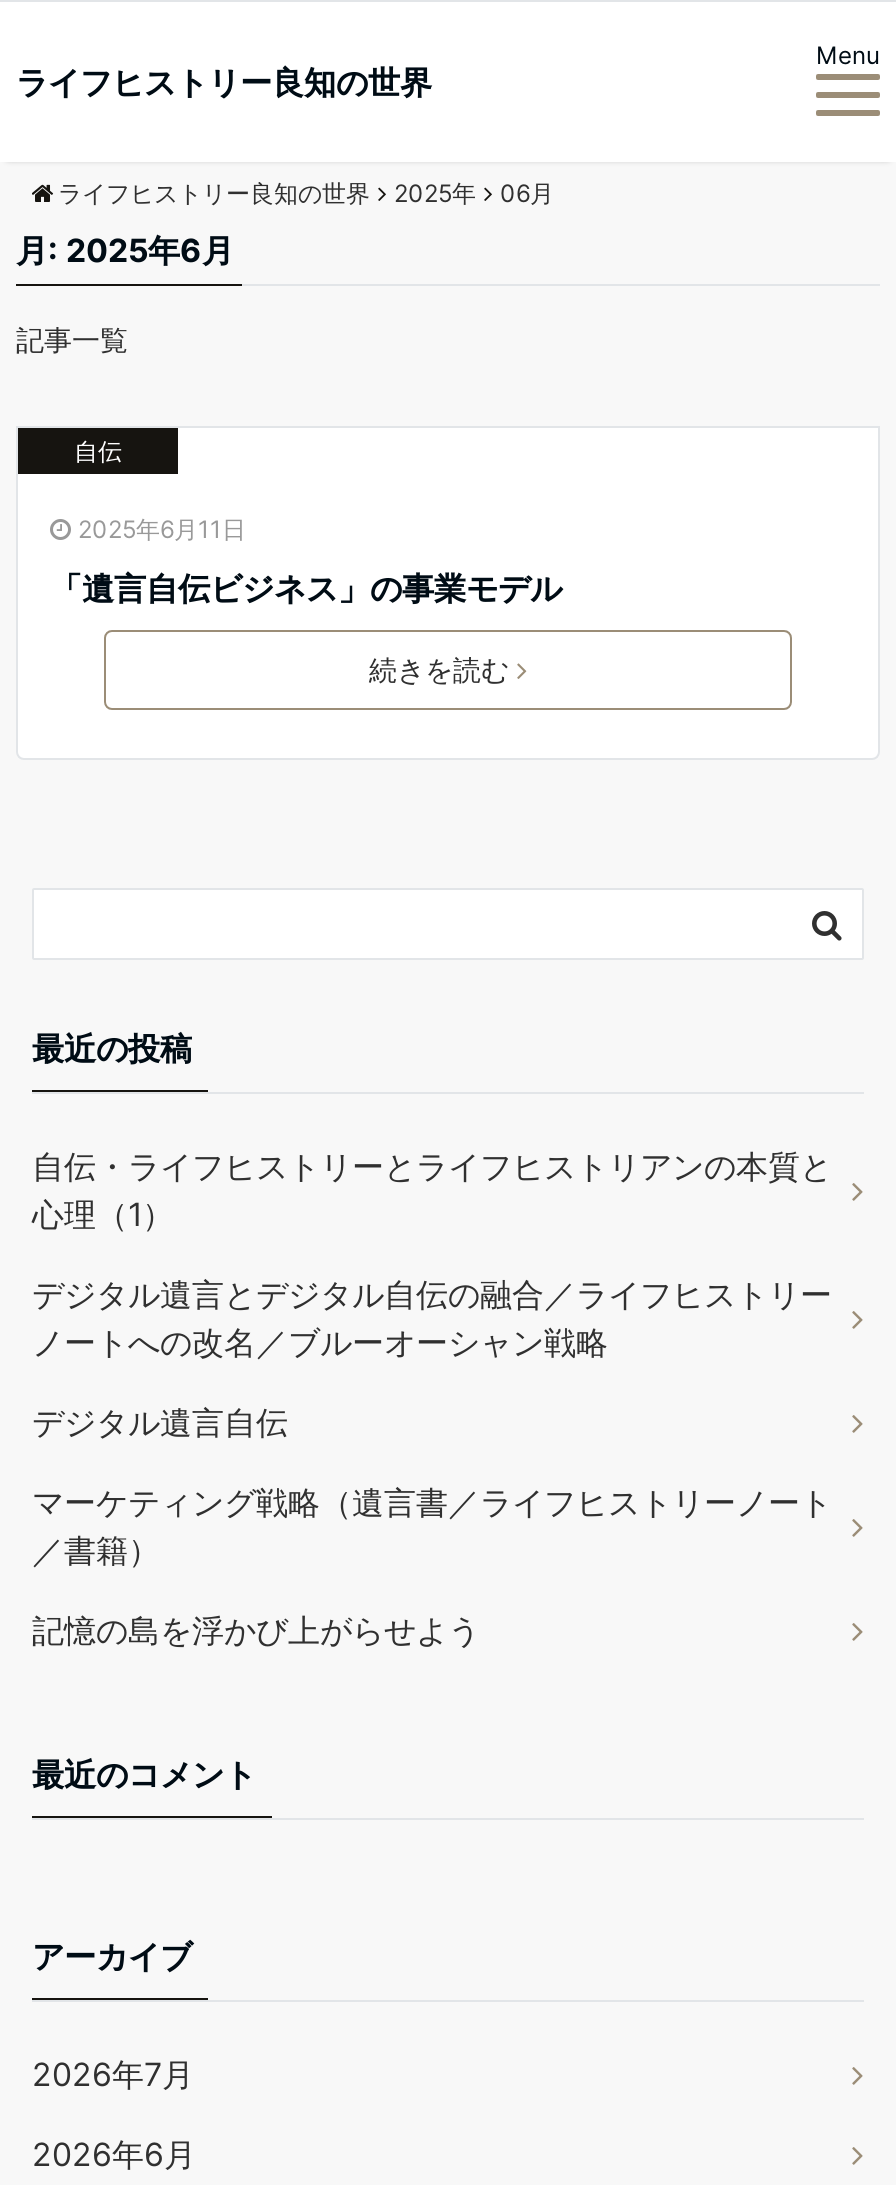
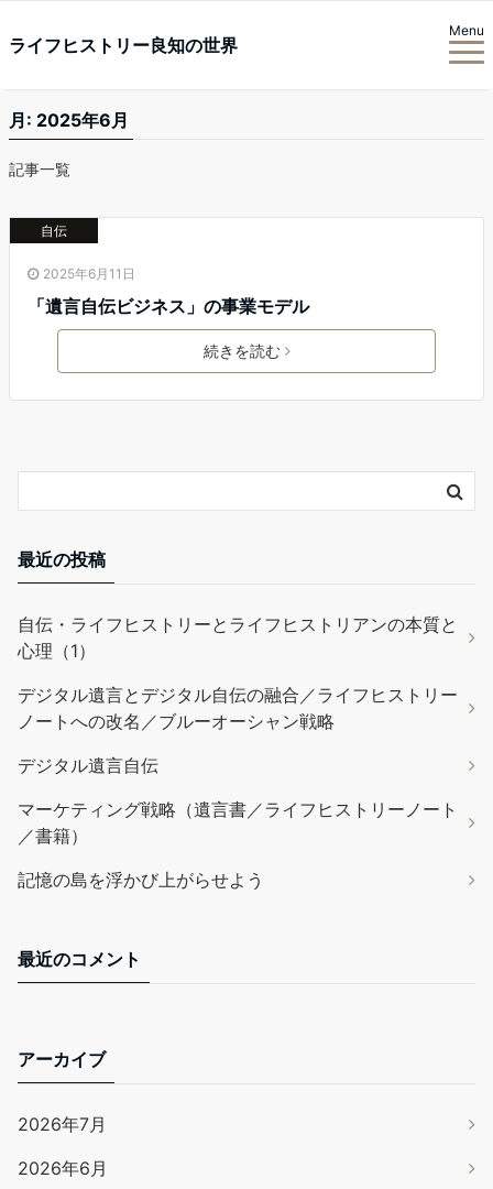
[58,178,554,208] ライフヒストリー良知の世界 | 2025年 | 06月 -> none

